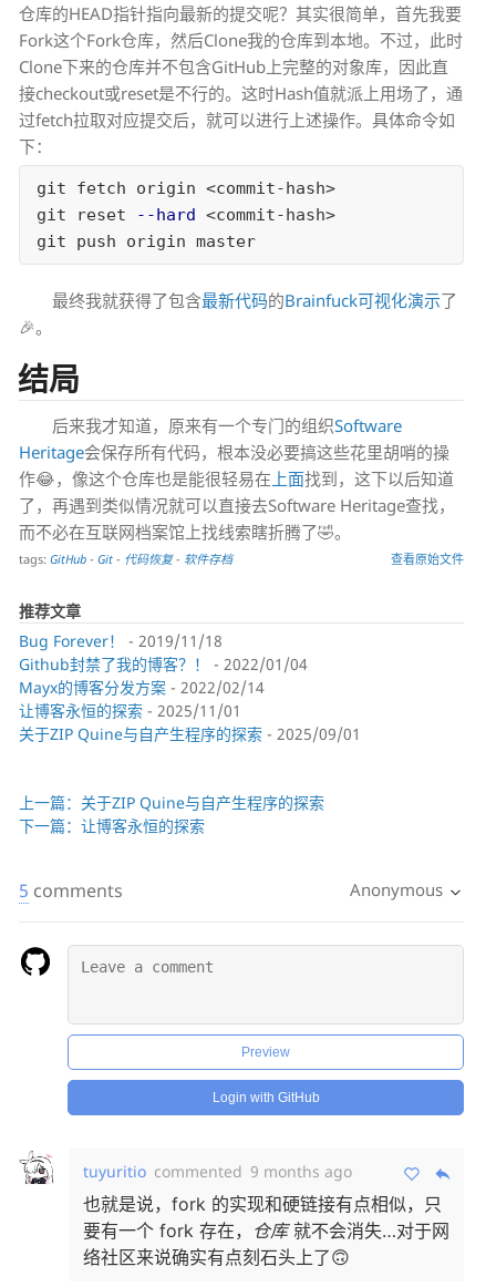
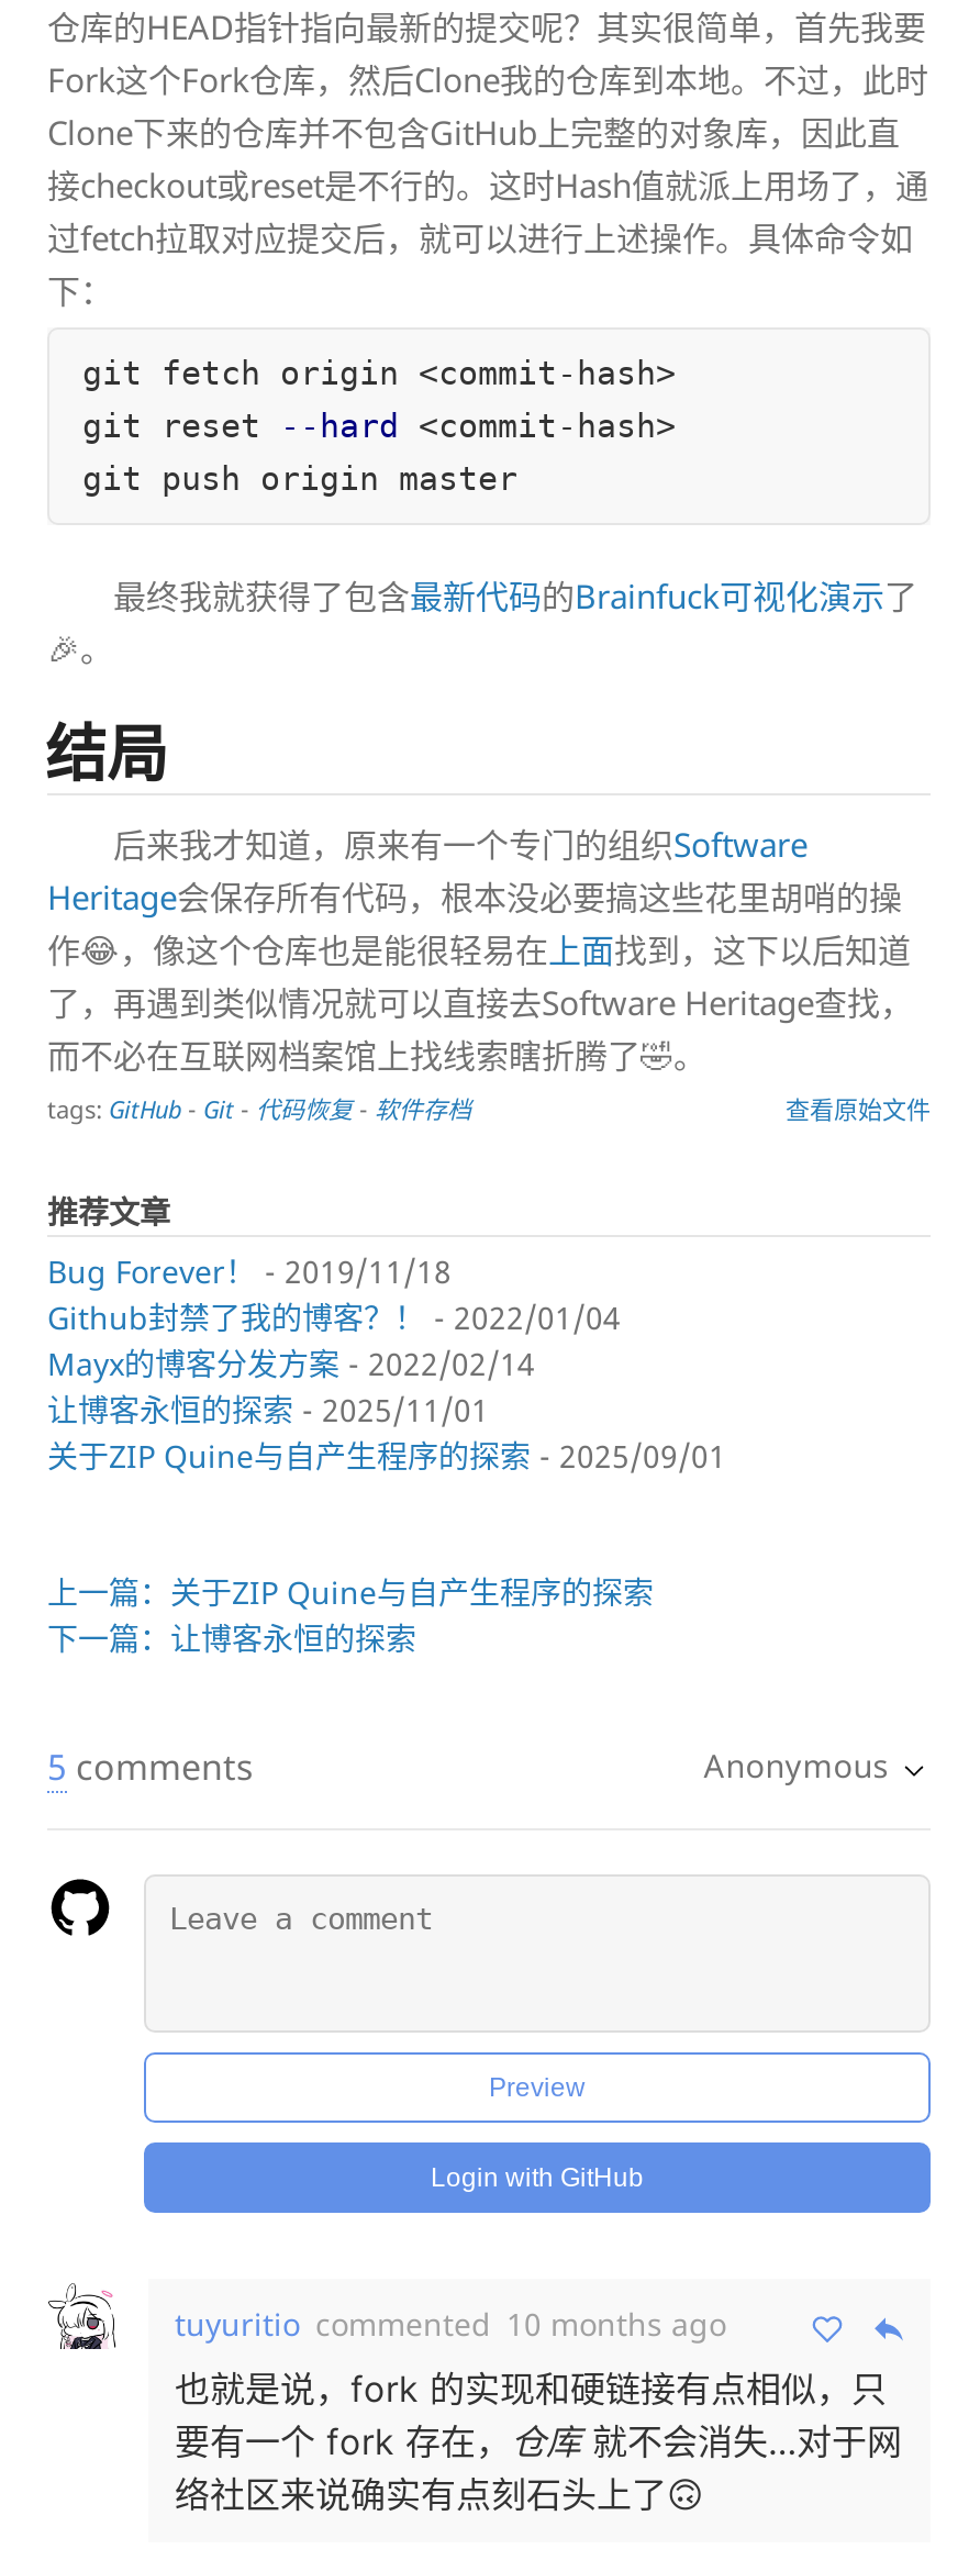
[83,1161,352,1182] tuyuritio commented 9 months ago -> [175,2304,726,2346] tuyuritio commented 10 months ago

